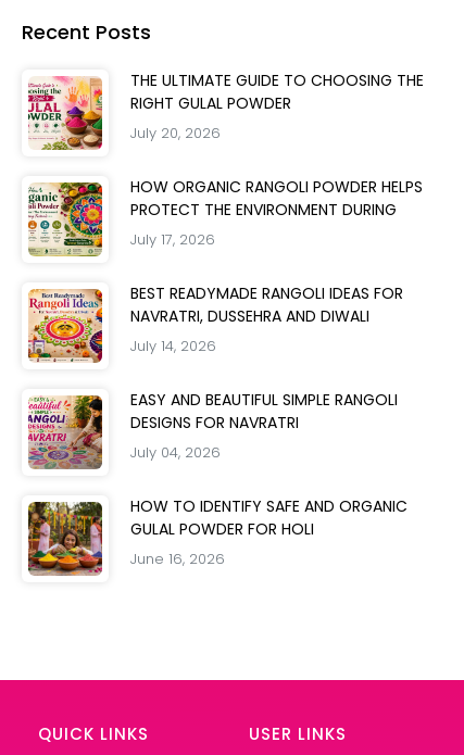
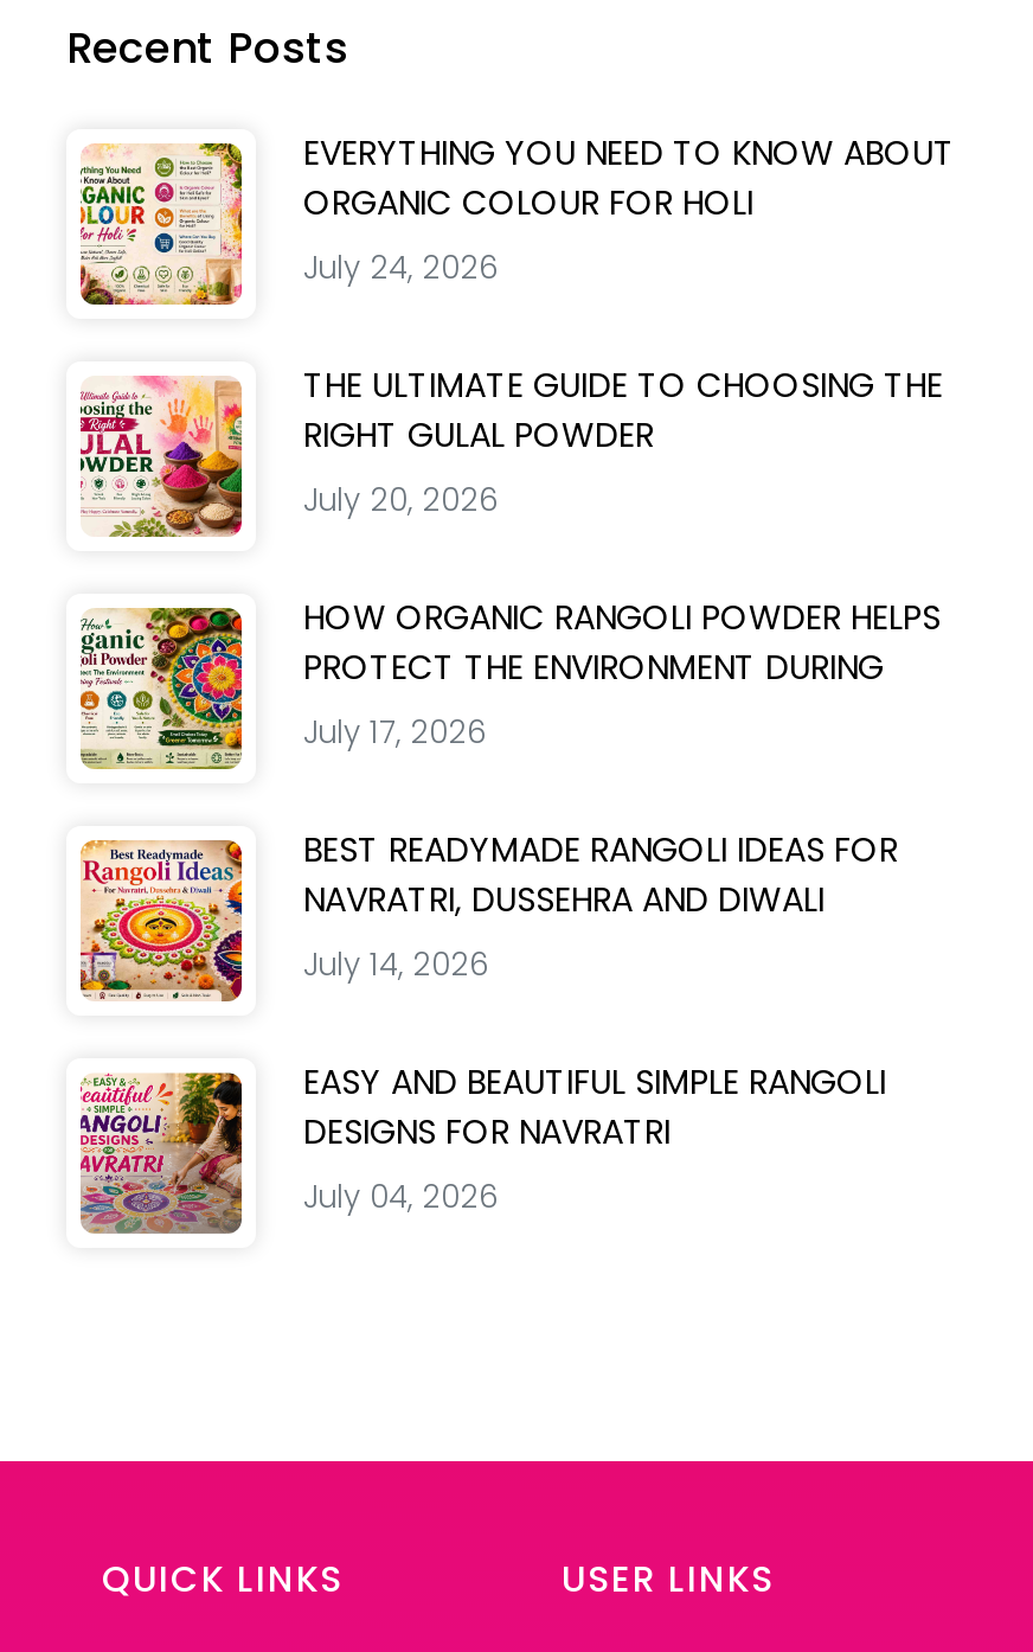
none -> [78,129,955,307] [image] | EVERYTHING YOU NEED TO KNOW ABOUT | ORGANIC COLOUR FOR HOLI | July 24, 2026
moved [26,69,424,463] -> [76,361,943,1219]: [image] | THE ULTIMATE GUIDE TO CHOOSING THE | RIGHT GULAL POWDER | ... | DESIGNS FOR NAVRATRI | July 04, 2026
[27,495,407,576] [image] | HOW TO IDENTIFY SAFE AND ORGANIC | GULAL POWDER FOR HOLI | June 16, 2026 -> none

